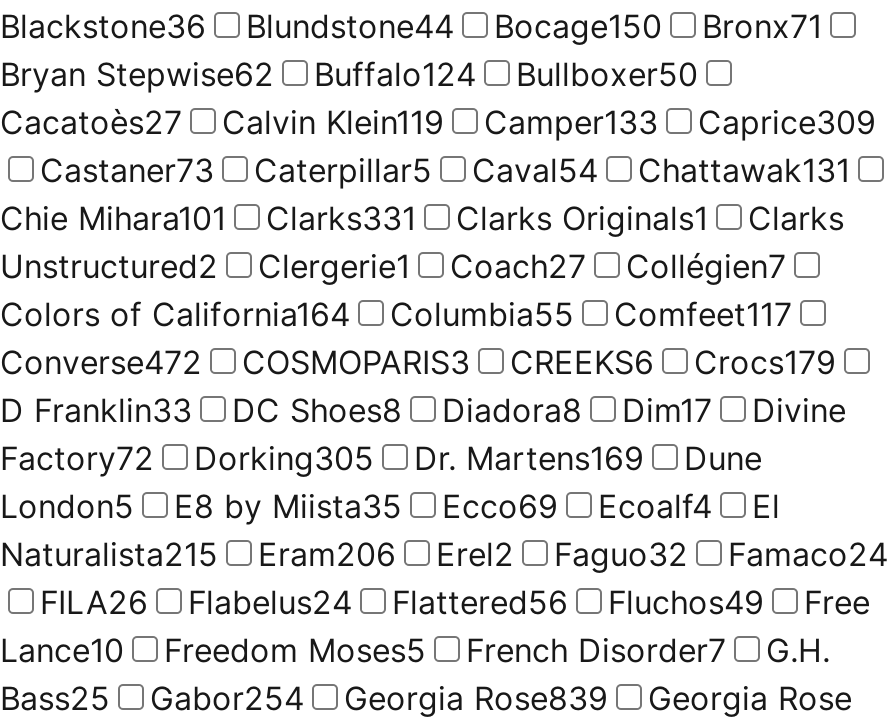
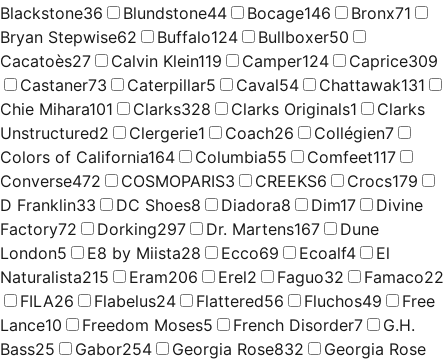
[0,6,822,46] Blackstone36 Blundstone44 Bocage150 Bronx71 -> [0,3,411,23] Blackstone36 Blundstone44 Bocage146 Bronx71
[0,102,876,142] Cacatoès27 Calvin Klein119 Camper133 Caprice309 -> [0,51,438,71] Cacatoès27 Calvin Klein119 Camper124 Caprice309
[0,198,844,238] Chie Mihara101 Clarks331 Clarks Originals1 Clarks -> [0,99,425,119] Chie Mihara101 Clarks328 Clarks Originals1 Clarks
[0,246,786,286] Unstructured2 Clergerie1 Coach27 Collégien7 -> [0,123,394,143] Unstructured2 Clergerie1 Coach26 Collégien7
[194,438,374,478] Dorking305 -> [97,219,186,239] Dorking297
[414,438,644,478] Dr. Martens169 -> [206,219,320,239] Dr. Martens167
[0,486,780,526] London5 E8 by Miista35 Ecco69 Ecoalf4 El -> [0,243,390,263] London5 E8 by Miista28 Ecco69 Ecoalf4 El
[0,534,888,574] Naturalista215 Eram206 Erel2 Faguo32 Famaco24 -> [0,267,444,287] Naturalista215 Eram206 Erel2 Faguo32 Famaco22
[0,678,852,718] Bass25 Gabor254 Georgia Rose839 Georgia Rose -> [0,339,426,359] Bass25 Gabor254 Georgia Rose832 Georgia Rose

